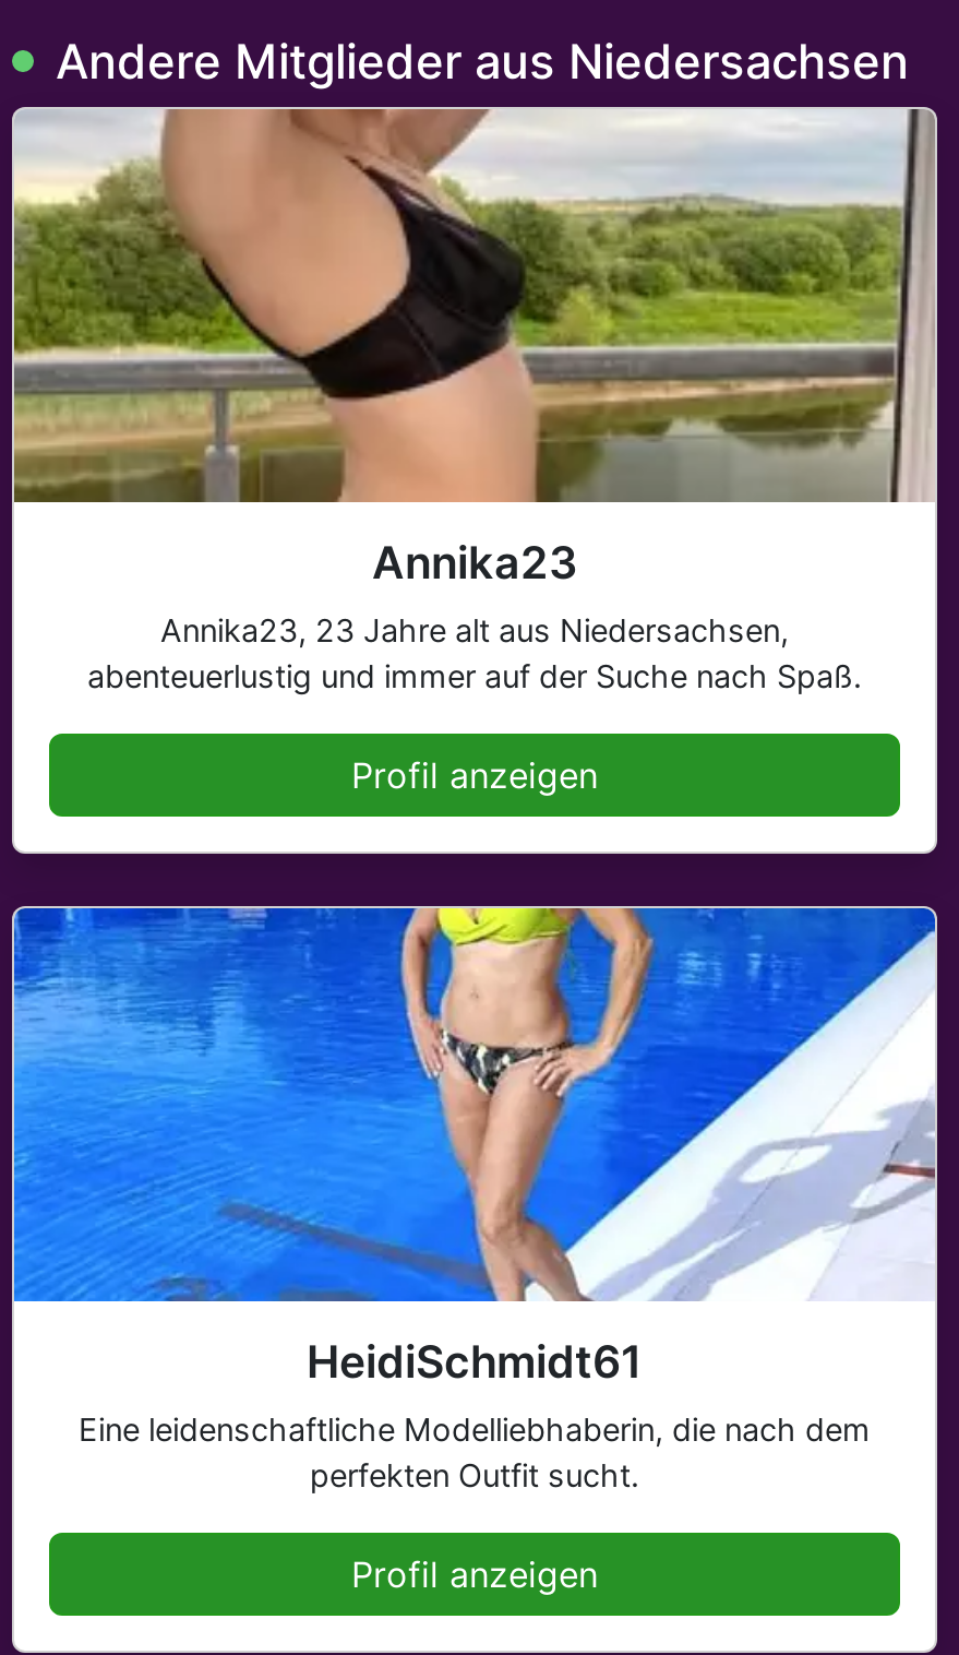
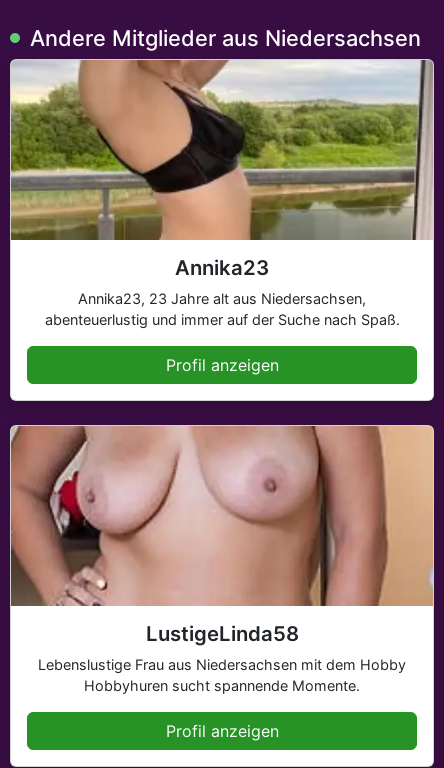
[12,906,937,1493] [image] | HeidiSchmidt61 | Eine leidenschaftliche Modelliebhaberin, die nach dem | perfekten Outfit sucht. -> [10,425,434,694] [image] | LustigeLinda58 | Lebenslustige Frau aus Niedersachsen mit dem Hobby | Hobbyhuren sucht spannende Momente.

